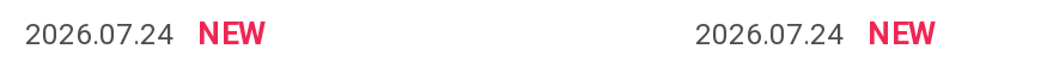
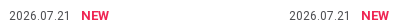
[25,16,264,52] 2026.07.24 NEW -> [9,8,109,23] 2026.07.21 NEW
[695,16,935,52] 2026.07.24 NEW -> [289,8,389,23] 2026.07.21 NEW

